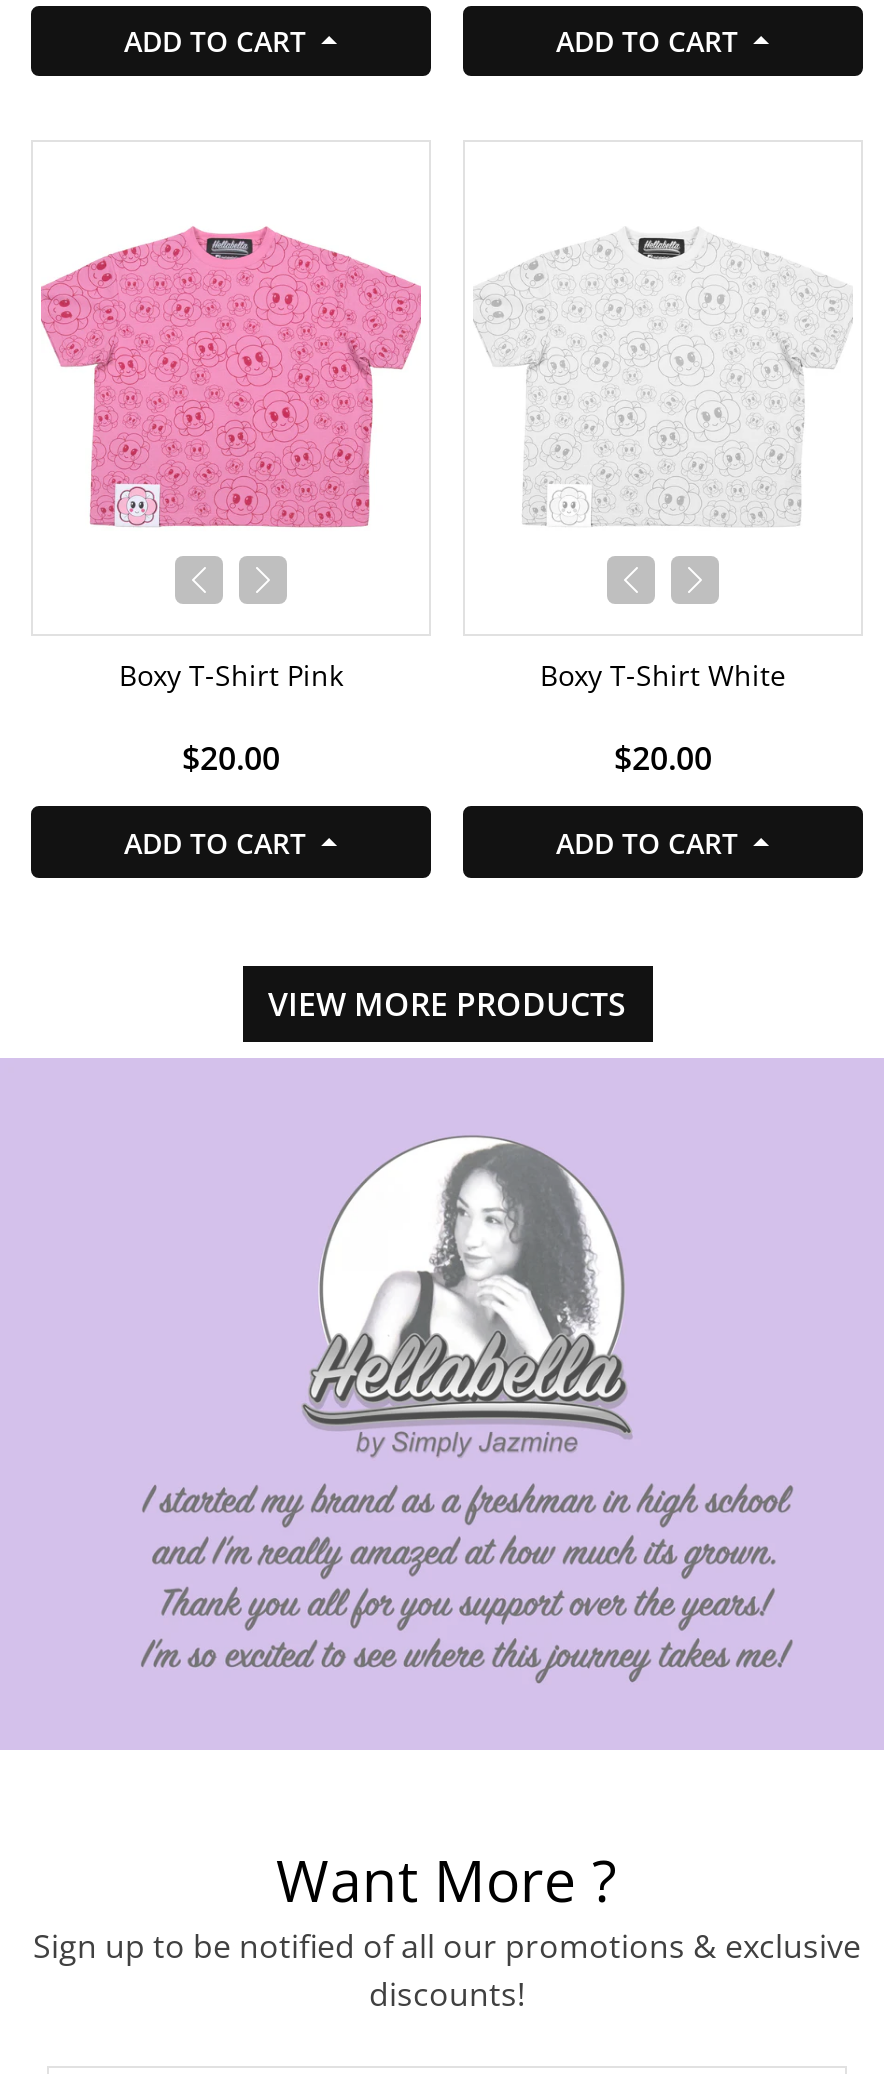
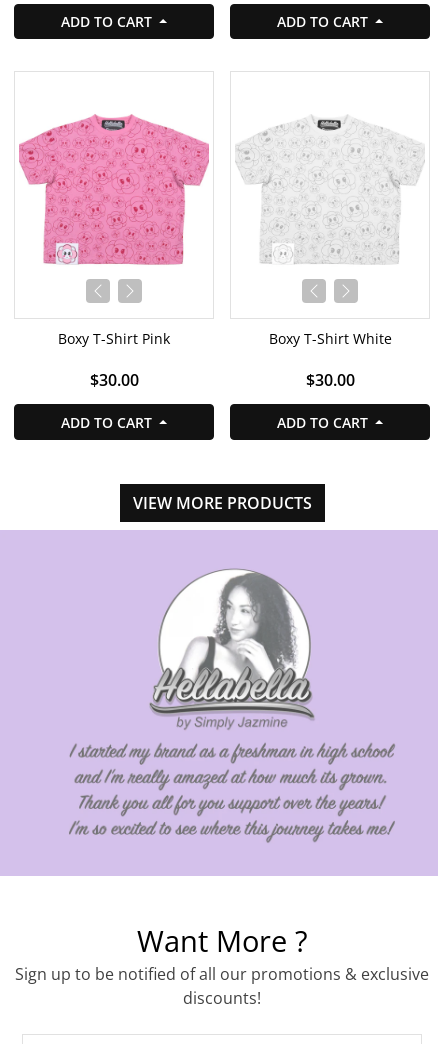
[182,737,280,781] $20.00 -> [89,369,138,391] $30.00
[614,737,712,781] $20.00 -> [305,369,354,391] $30.00

